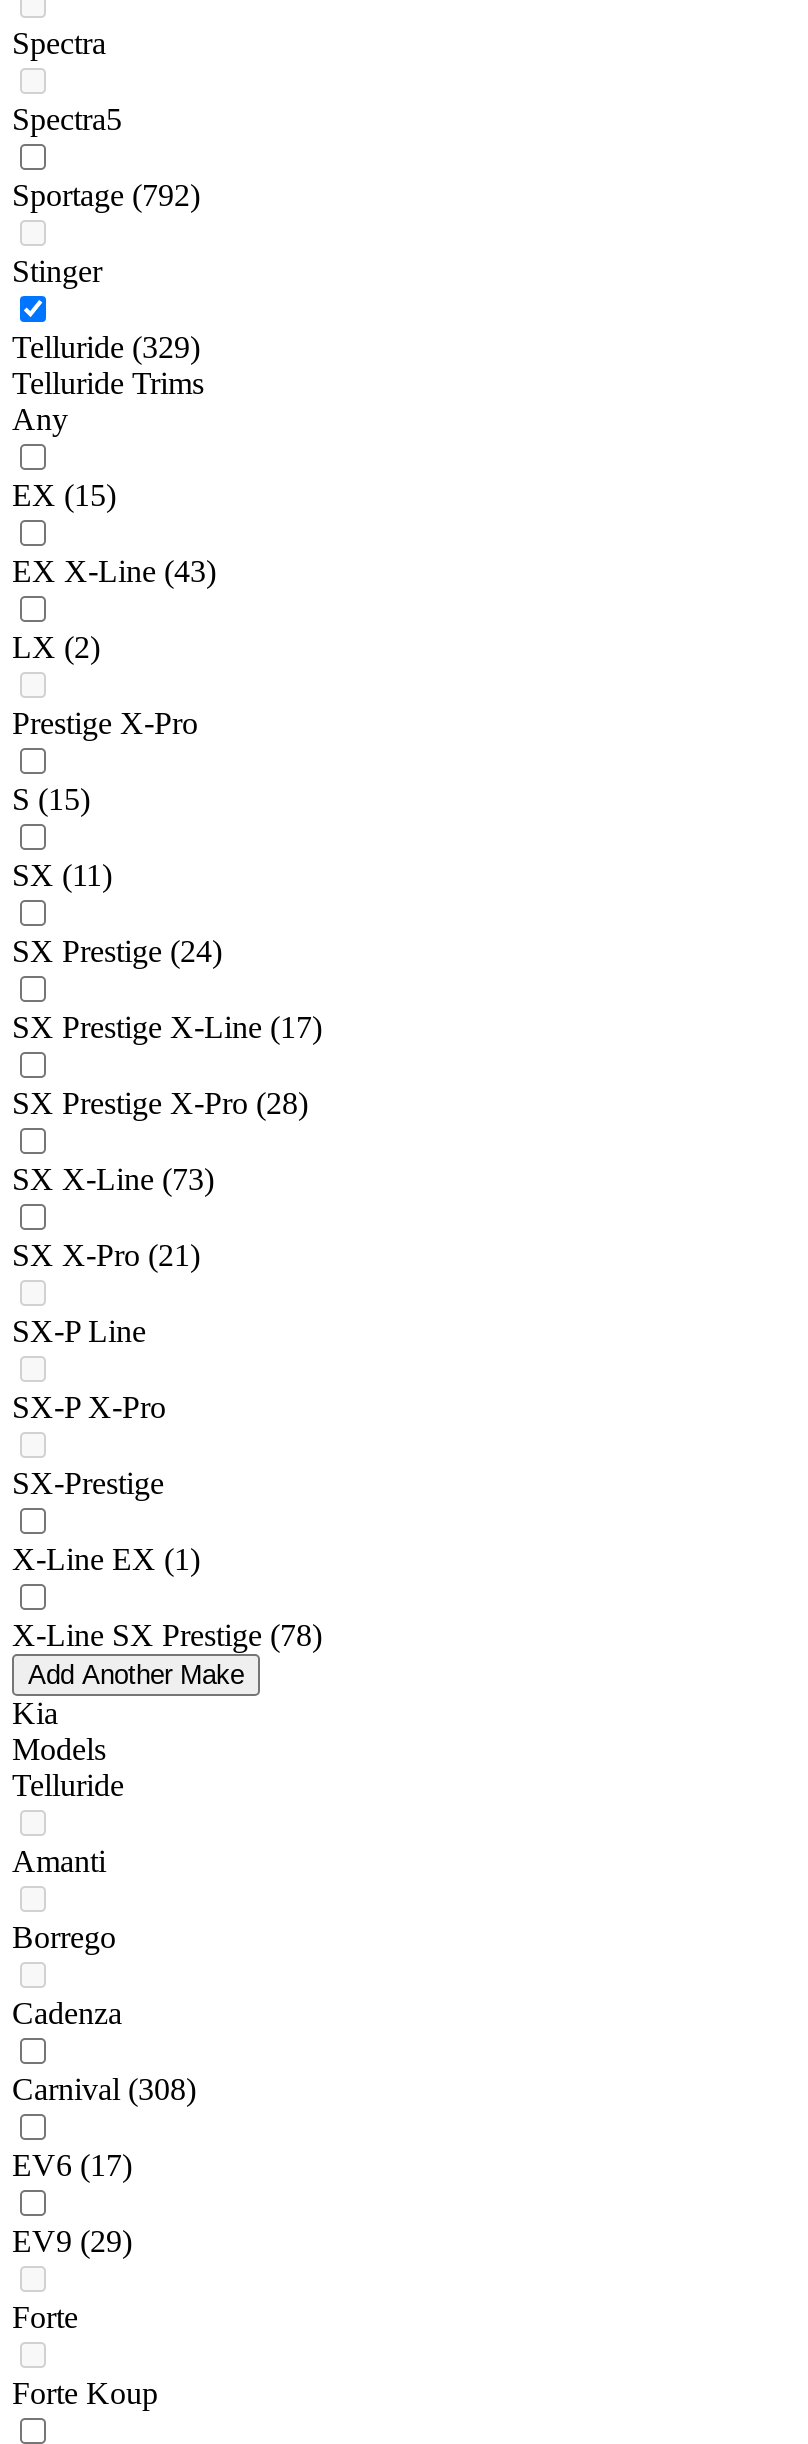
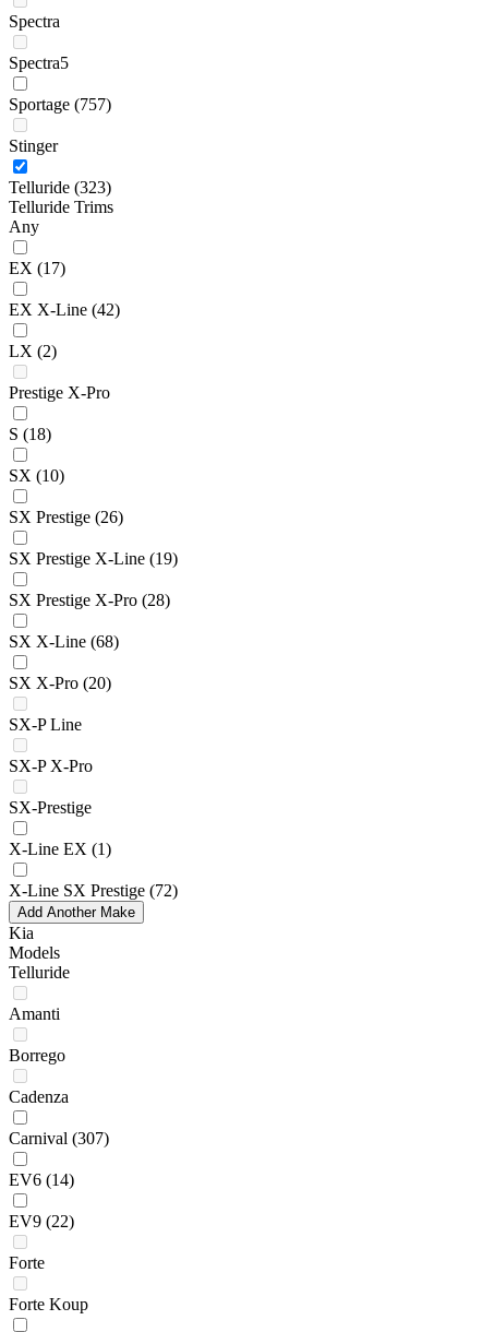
[12,179,200,213] Sportage (792) -> [9,95,111,114] Sportage (757)
[12,331,200,365] Telluride (329) -> [9,178,111,197] Telluride (323)
[12,479,116,513] EX (15) -> [9,259,65,278] EX (17)
[12,555,216,589] EX X-Line (43) -> [9,301,120,319] EX X-Line (42)
[12,783,90,817] S (15) -> [9,425,51,444] S (18)
[12,859,112,893] SX (11) -> [9,467,64,485] SX (10)
[12,935,222,969] SX Prestige (24) -> [9,508,123,527] SX Prestige (26)
[12,1011,322,1045] SX Prestige X-Line (17) -> [9,550,178,568] SX Prestige X-Line (19)
[12,1163,214,1197] SX X-Line (73) -> [9,633,119,651] SX X-Line (68)
[12,1239,200,1273] SX X-Pro (21) -> [9,674,111,693] SX X-Pro (20)
[12,1619,322,1653] X-Line SX Prestige (78) -> [9,882,178,900] X-Line SX Prestige (72)
[12,2073,196,2107] Carnival (308) -> [9,1129,109,1148] Carnival (307)
[12,2149,132,2183] EV6 (17) -> [9,1171,74,1189] EV6 (14)
[12,2225,132,2259] EV9 (29) -> [9,1212,74,1231] EV9 (22)

